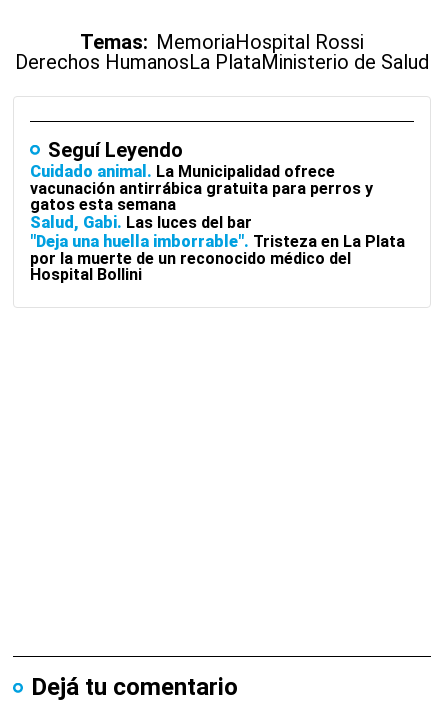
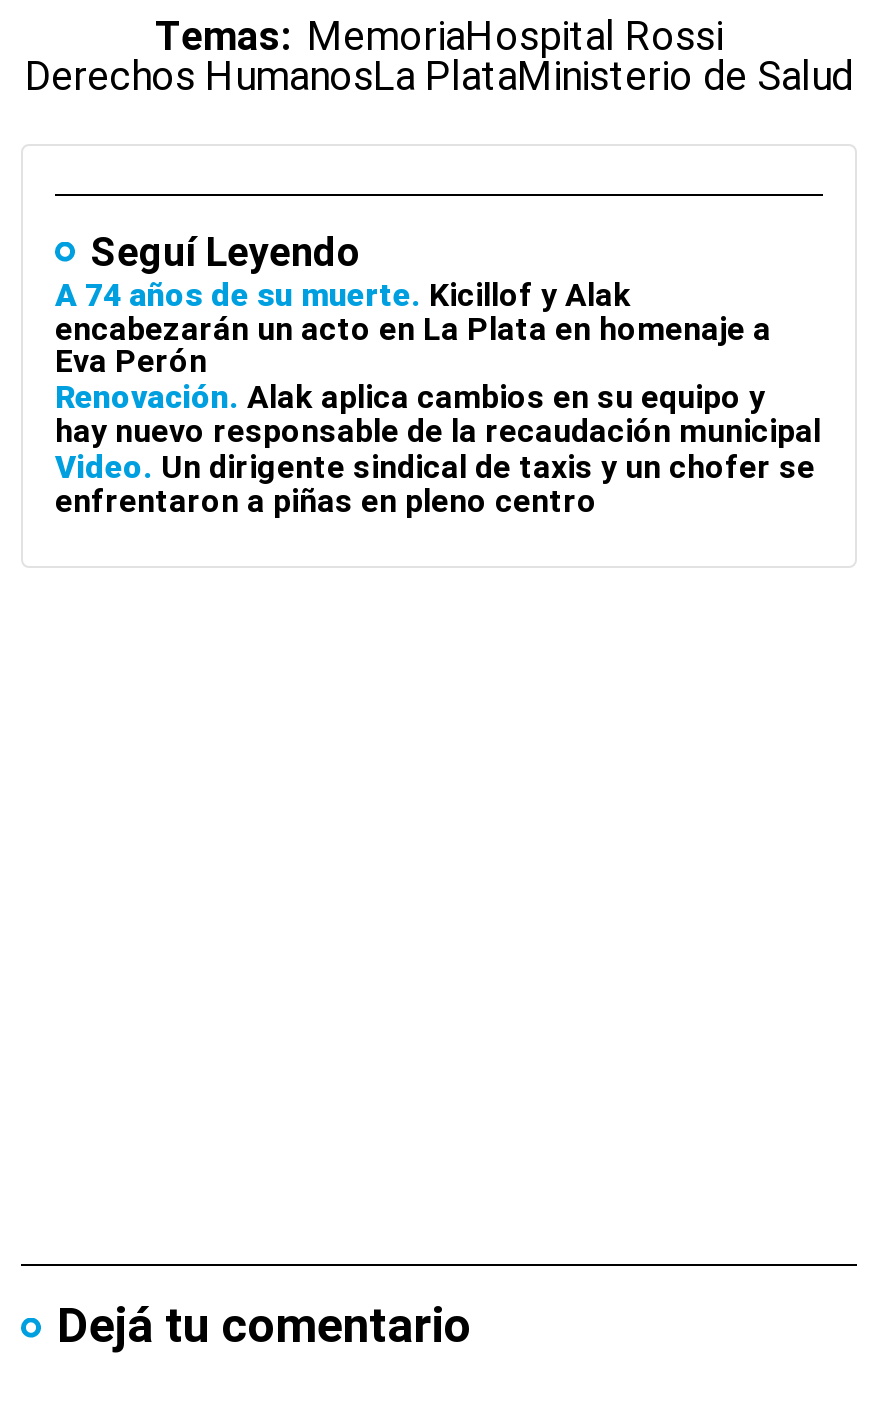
[30,162,405,284] Cuidado animal La Municipalidad ofrece | vacunación antirrábica gratuita para perros y | gatos esta semana | Salud, Gabi Las luces del bar | "Deja una huella imborrable" Tristeza en La Plata | por la muerte de un reconocido médico del | Hospital Bollini -> [55,276,821,520] A 74 años de su muerte Kicillof y Alak | encabezarán un acto en La Plata en homenaje a | Eva Perón | Renovación Alak aplica cambios en su equipo y | hay nuevo responsable de la recaudación municipal | Video Un dirigente sindical de taxis y un chofer se | enfrentaron a piñas en pleno centro

